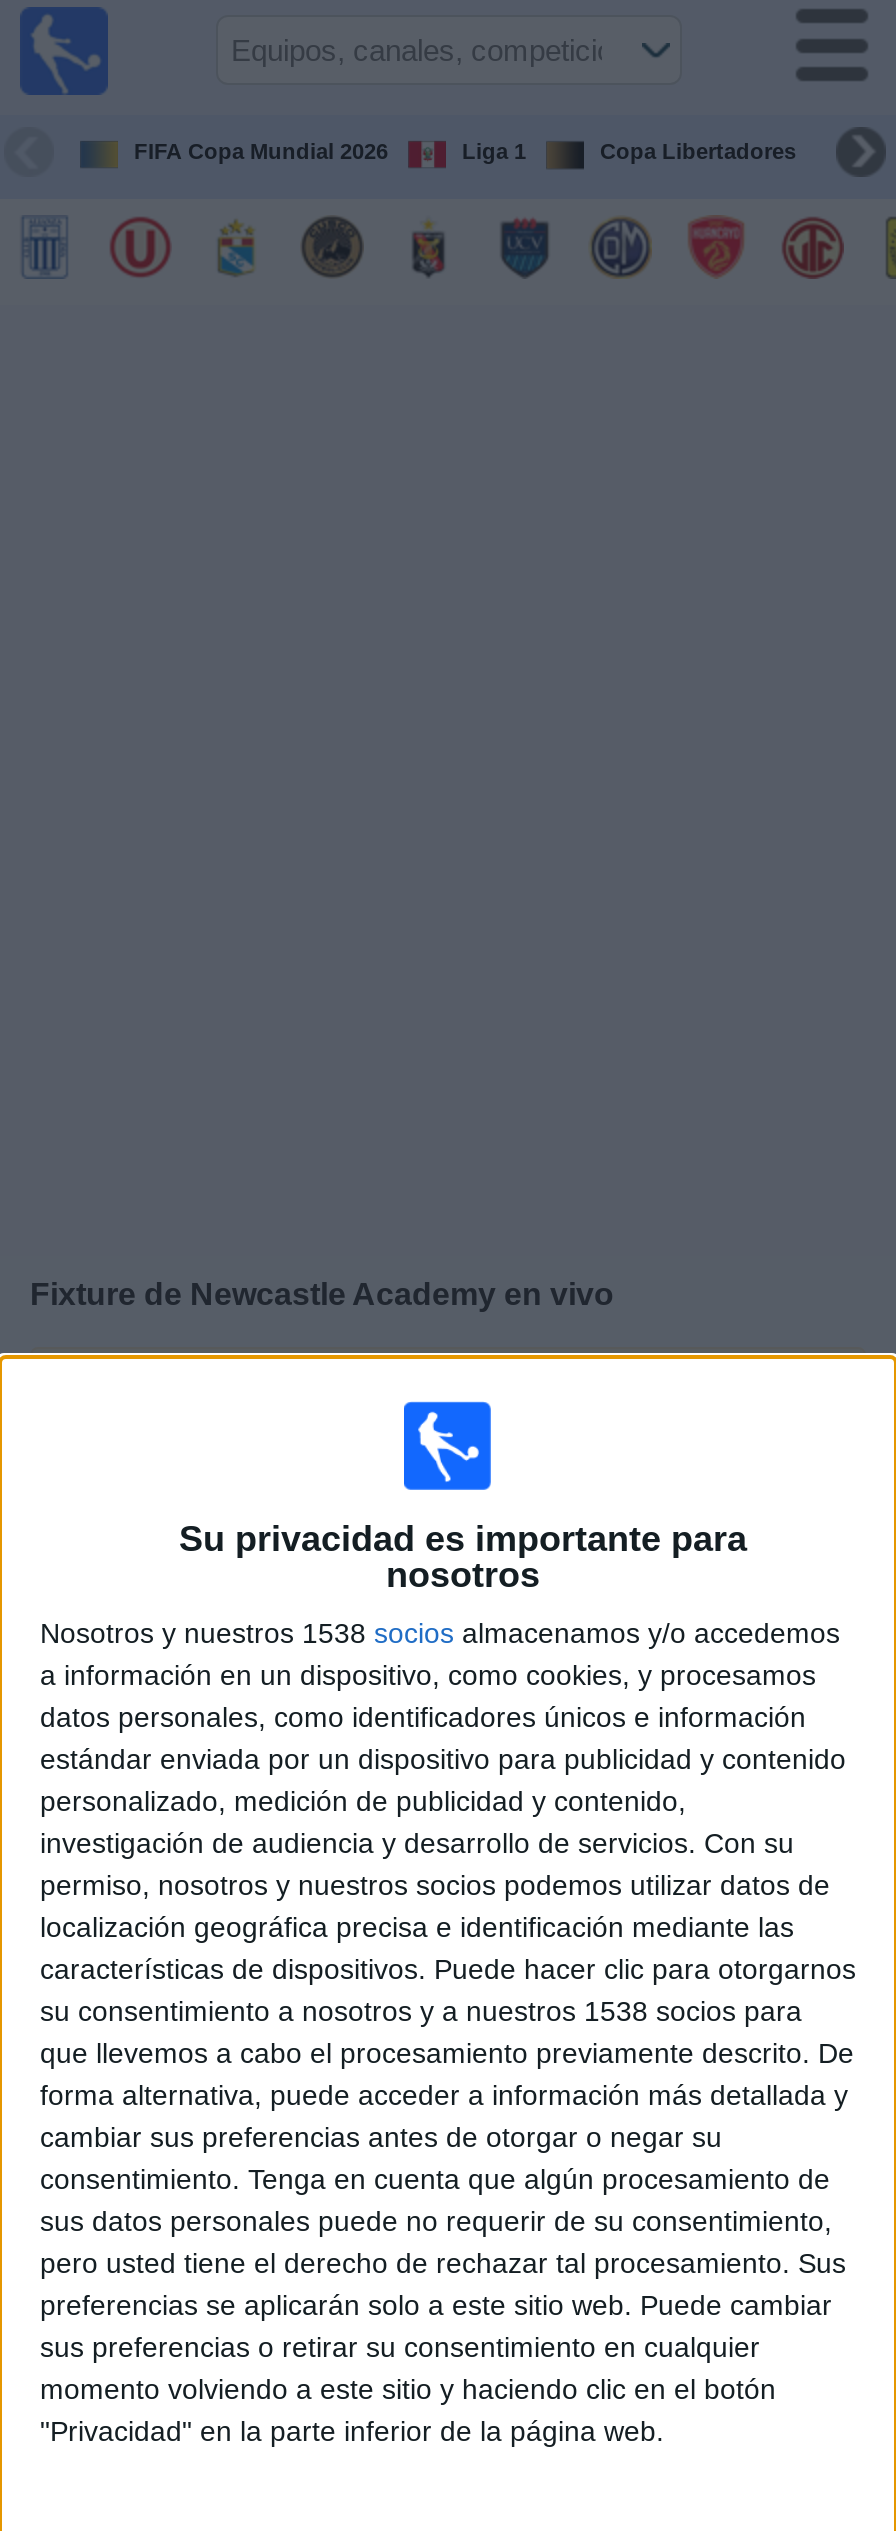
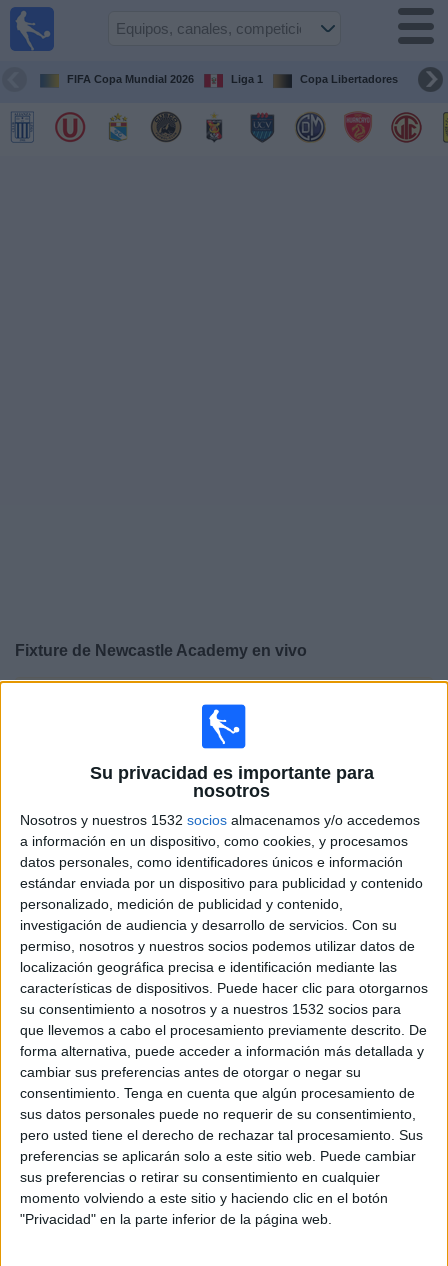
[40,1616,840,1648] Nosotros y nuestros 1538 socios almacenamos y/o accedemos -> [20,812,420,828] Nosotros y nuestros 1532 socios almacenamos y/o accedemos
[40,1994,802,2026] su consentimiento a nosotros y a nuestros 1538 socios para -> [20,1001,401,1017] su consentimiento a nosotros y a nuestros 1532 socios para

